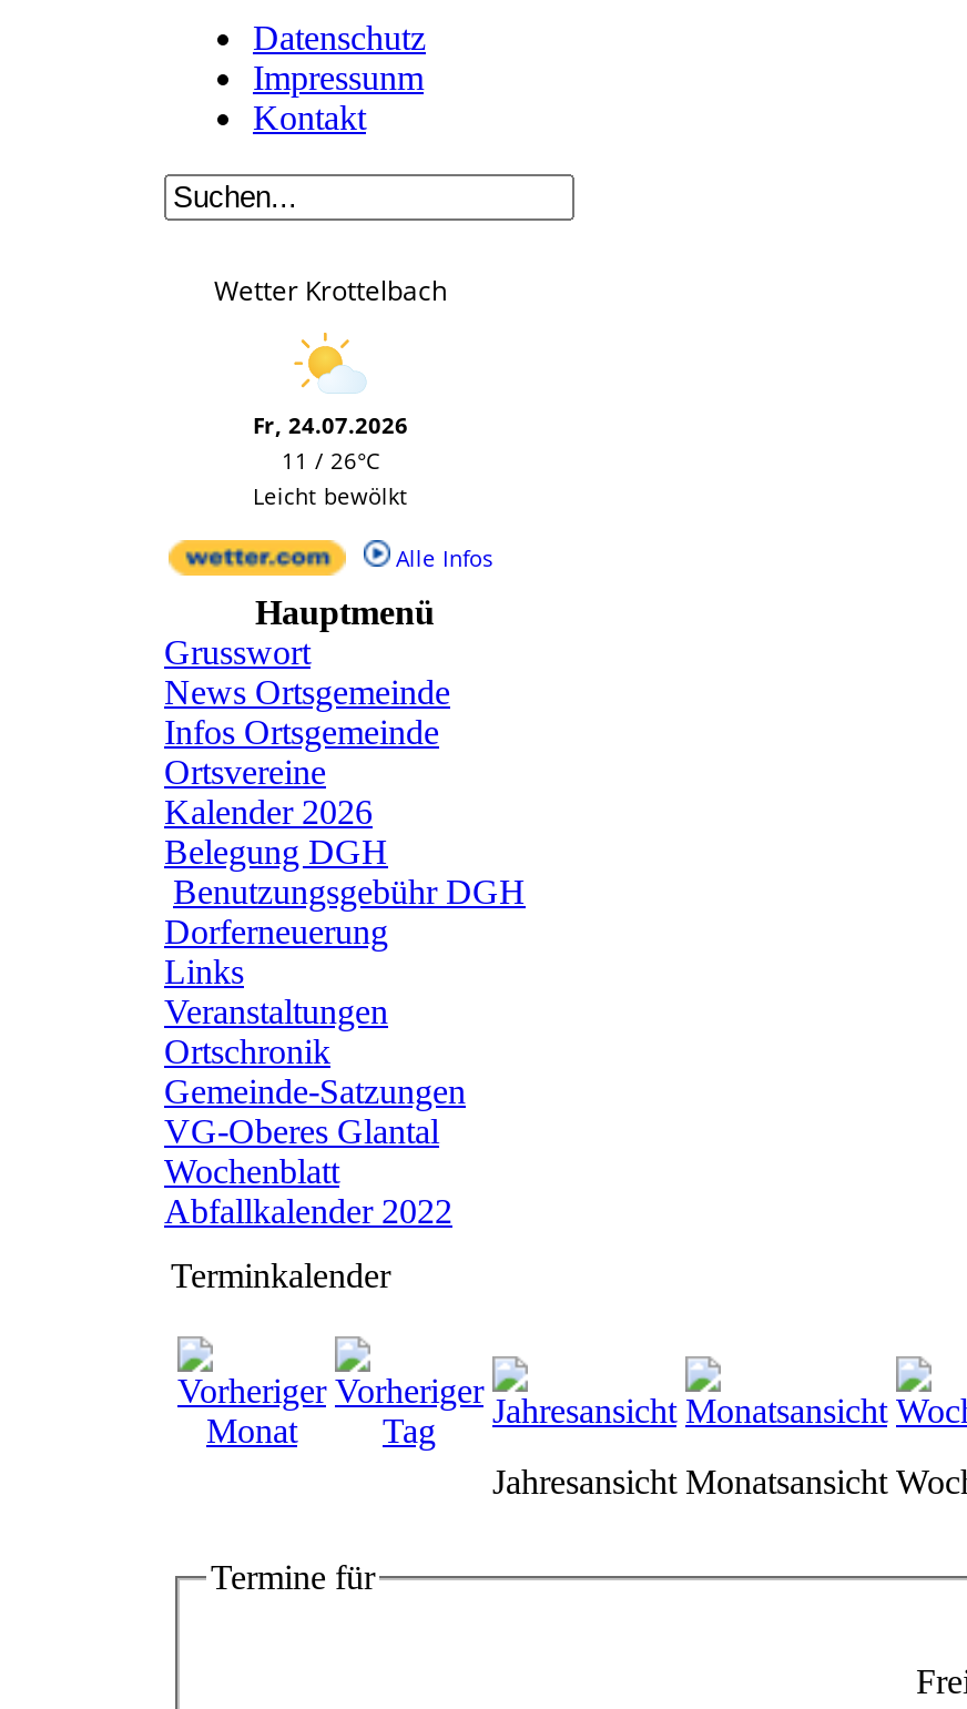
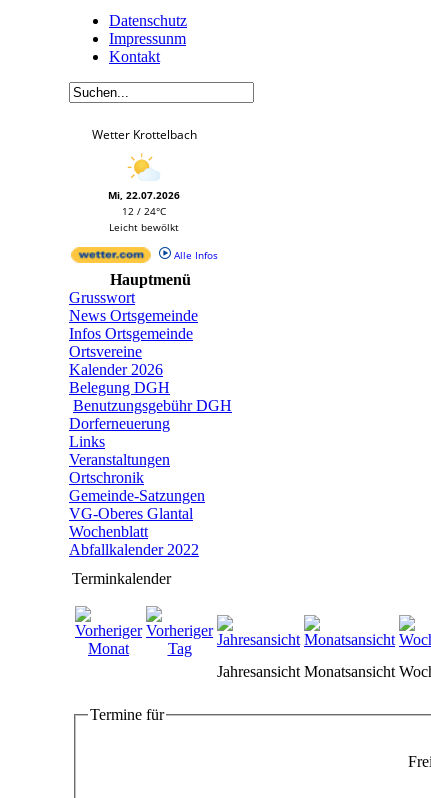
[253,409,408,476] Fr, 24.07.2026 | 11 / 26°C -> [108,188,180,218] Mi, 22.07.2026 | 12 / 24°C

